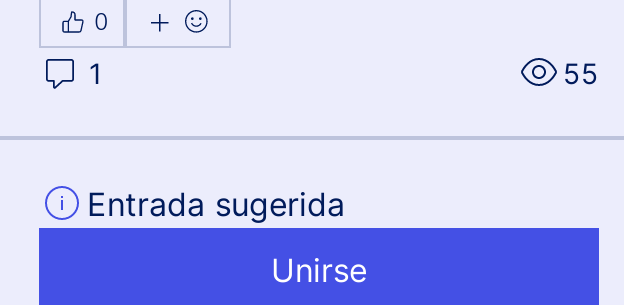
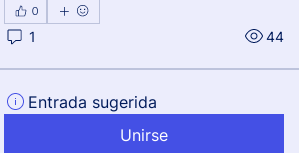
[563,55,599,89] 55 -> [266,27,284,44] 44

